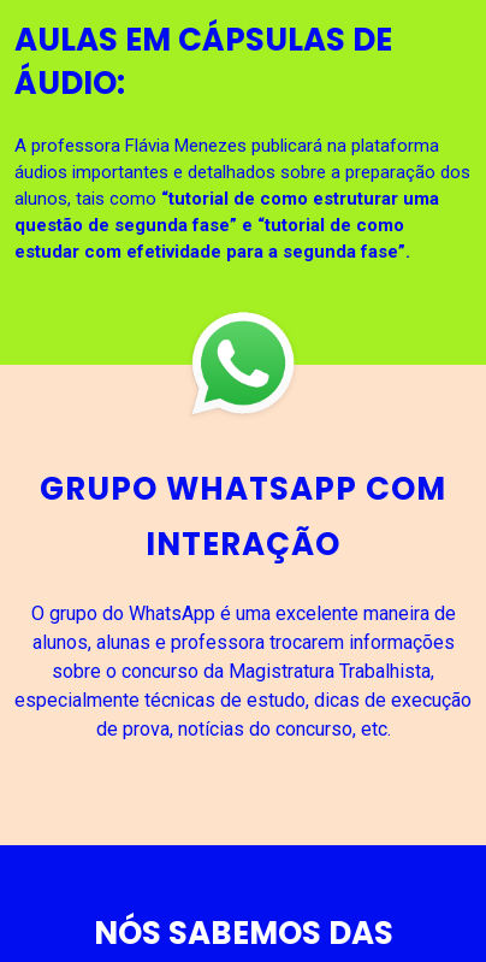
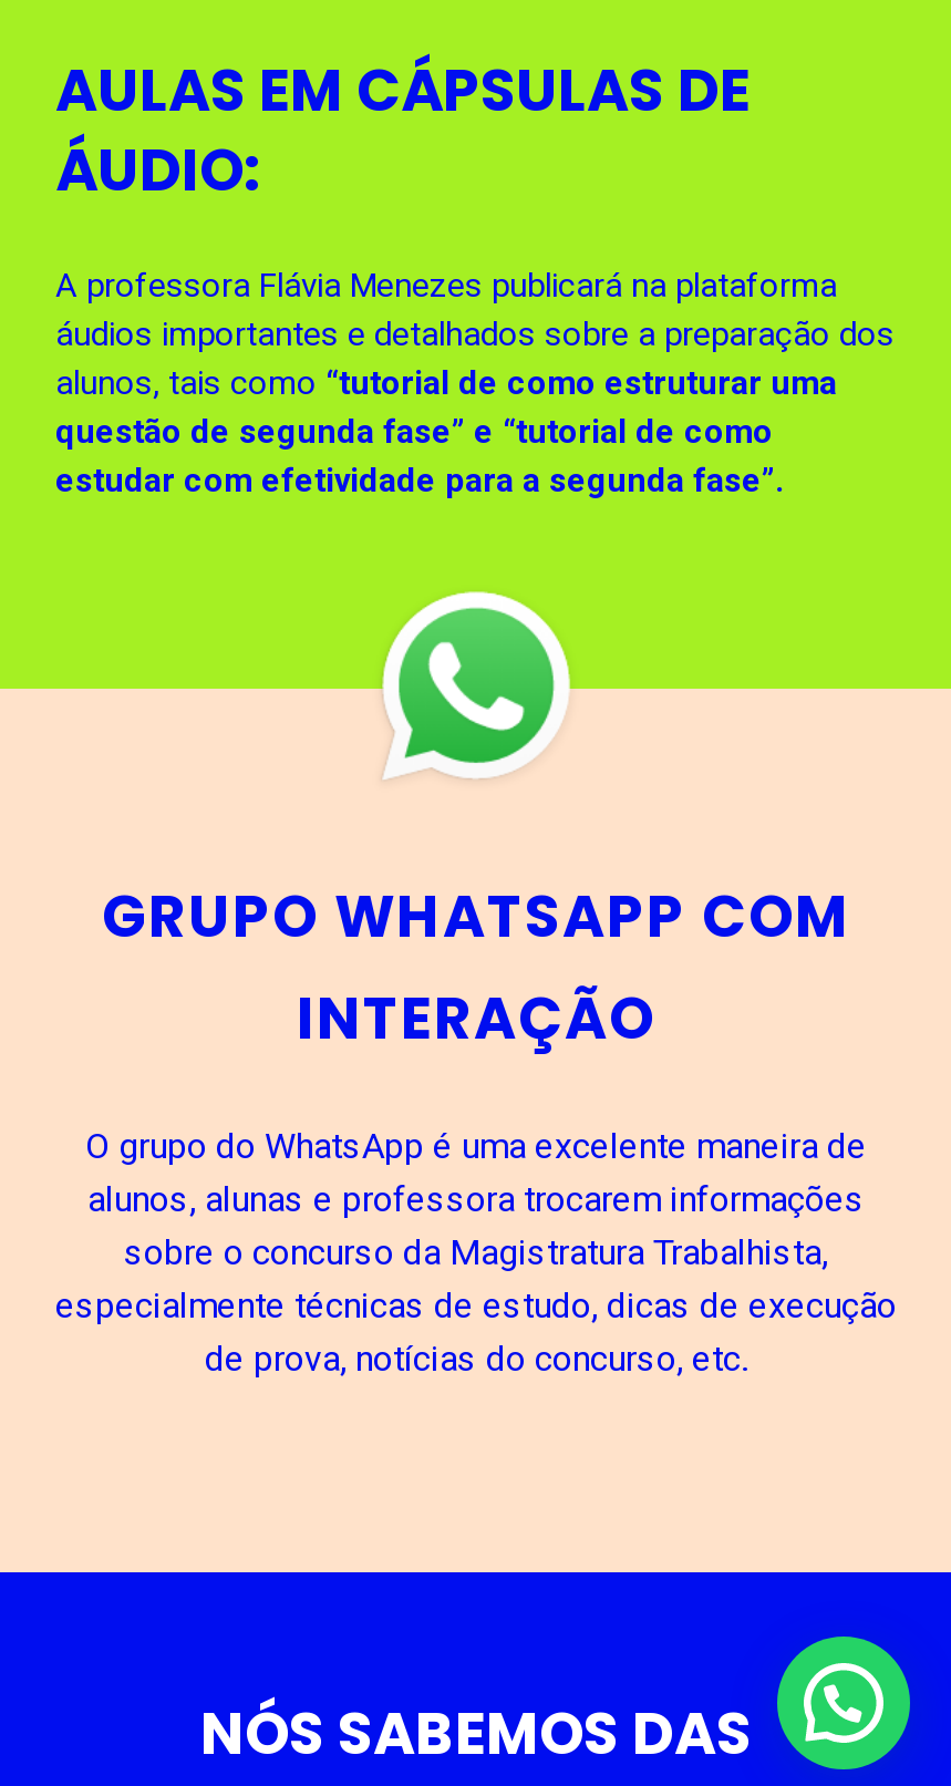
none -> [775,1634,912,1772] [image]

